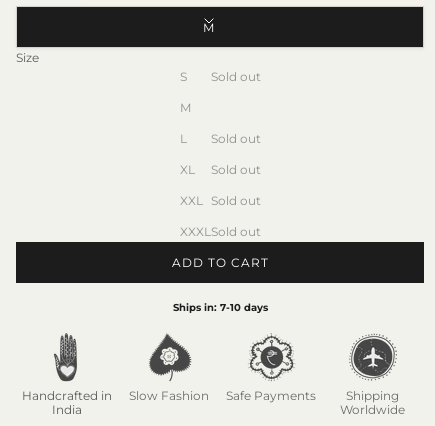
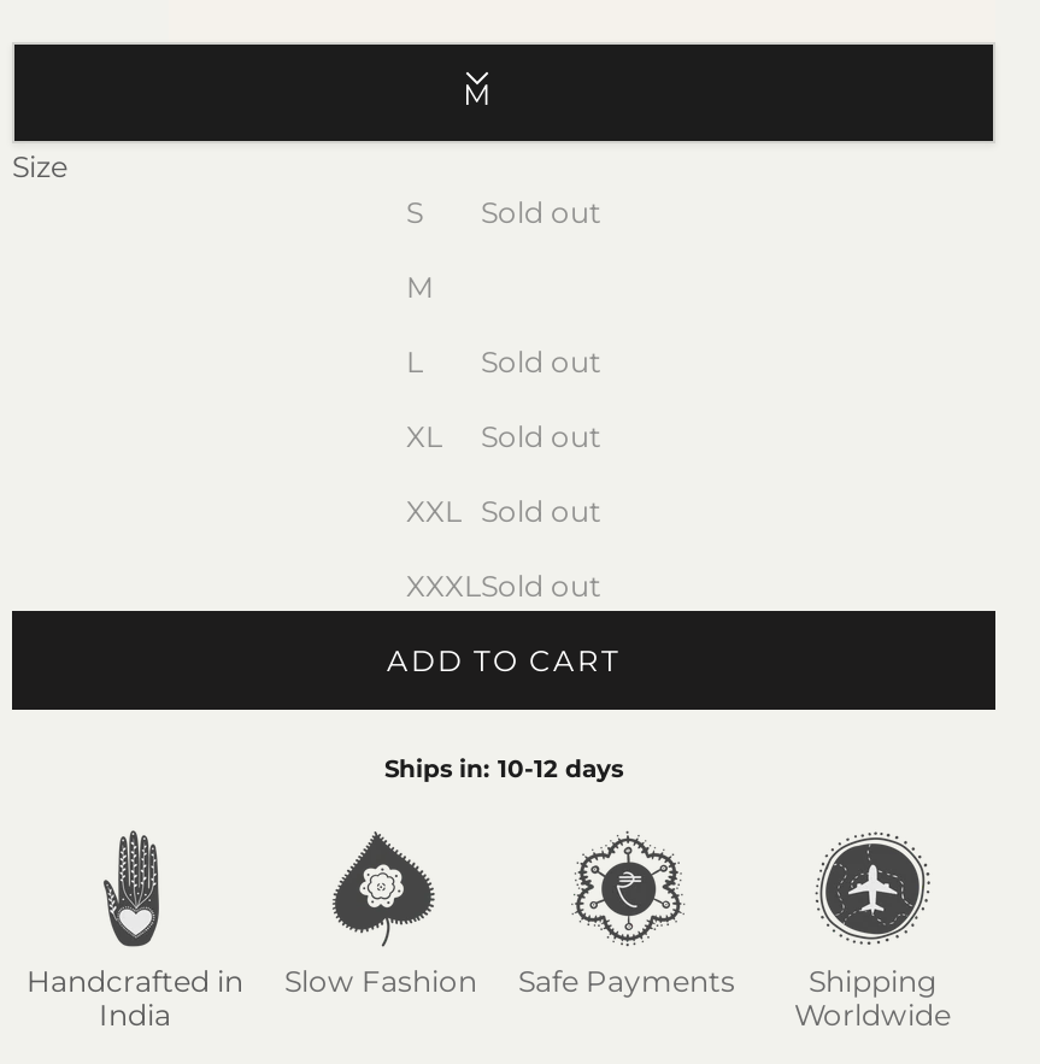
[172,301,267,313] Ships in: 7-10 days -> [384,753,623,782] Ships in: 10-12 days

